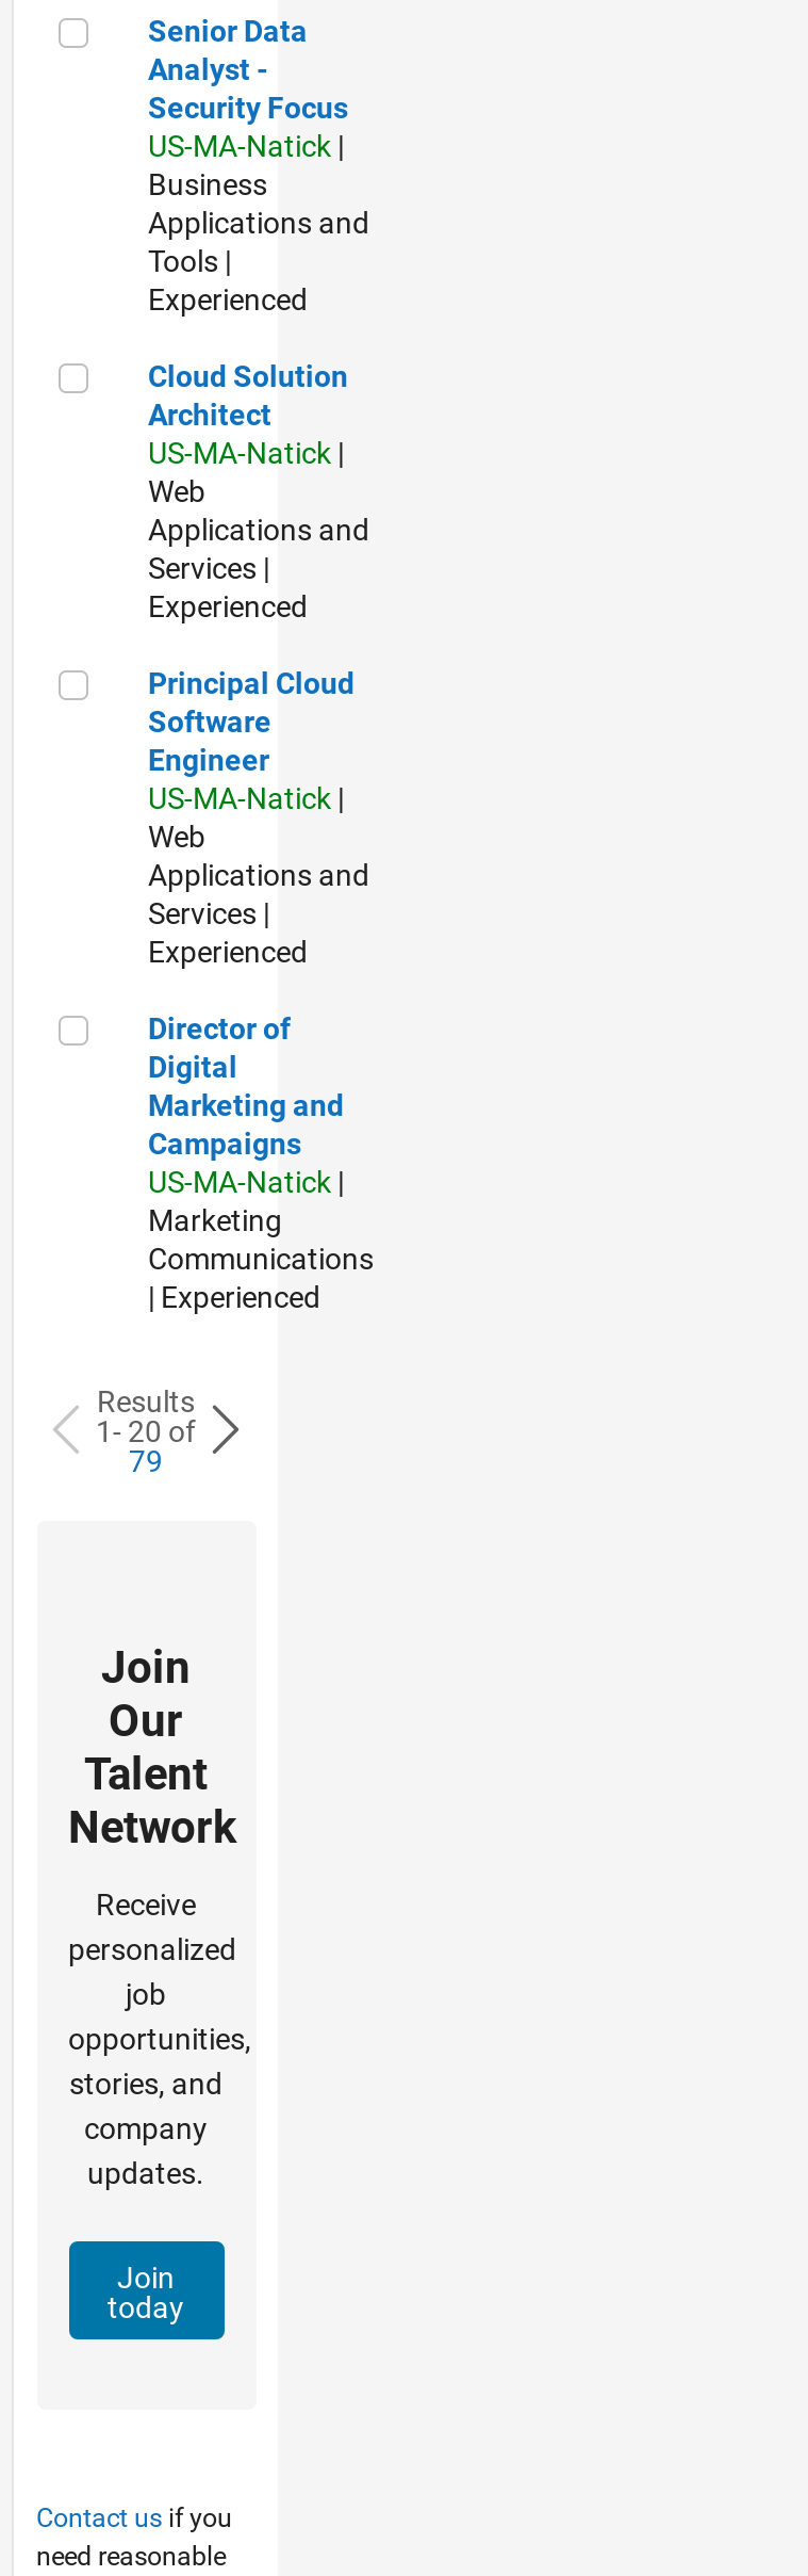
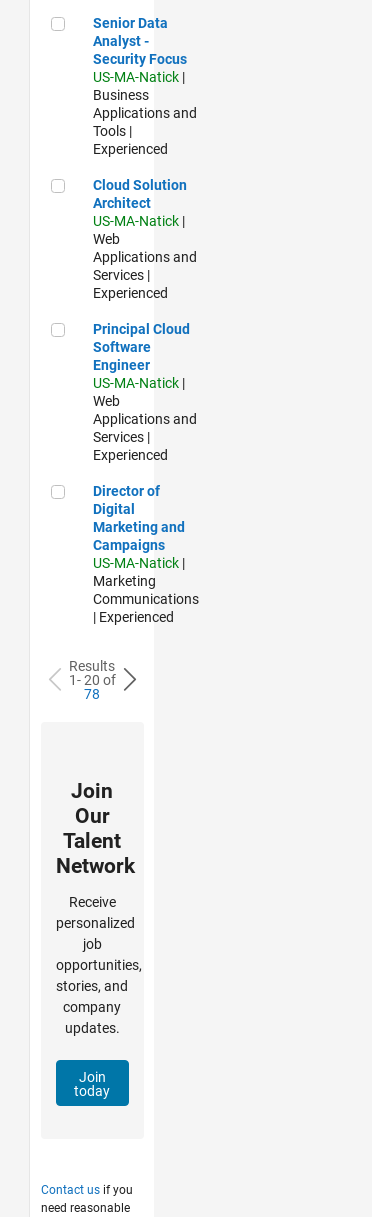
[129,1444,163,1478] 79 -> [84,686,100,702] 78

